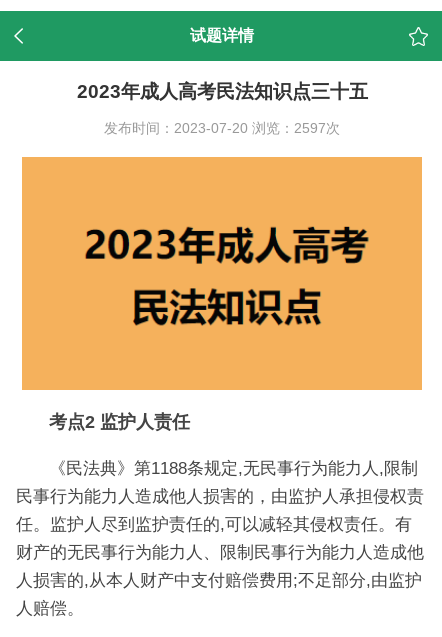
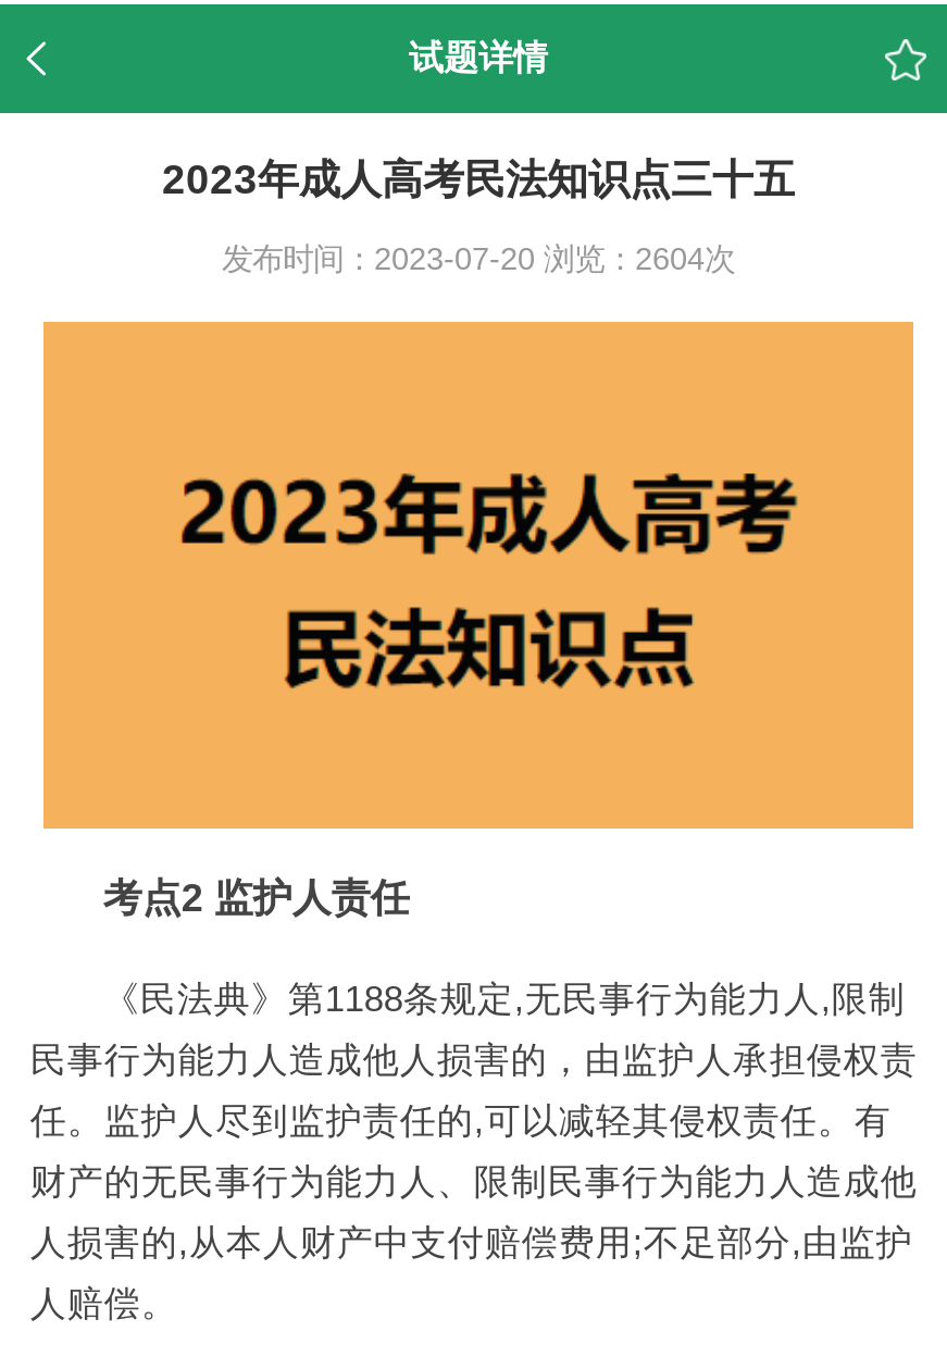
[104,120,340,136] 发布时间：2023-07-20 浏览：2597次 -> [222,242,735,277] 发布时间：2023-07-20 浏览：2604次

